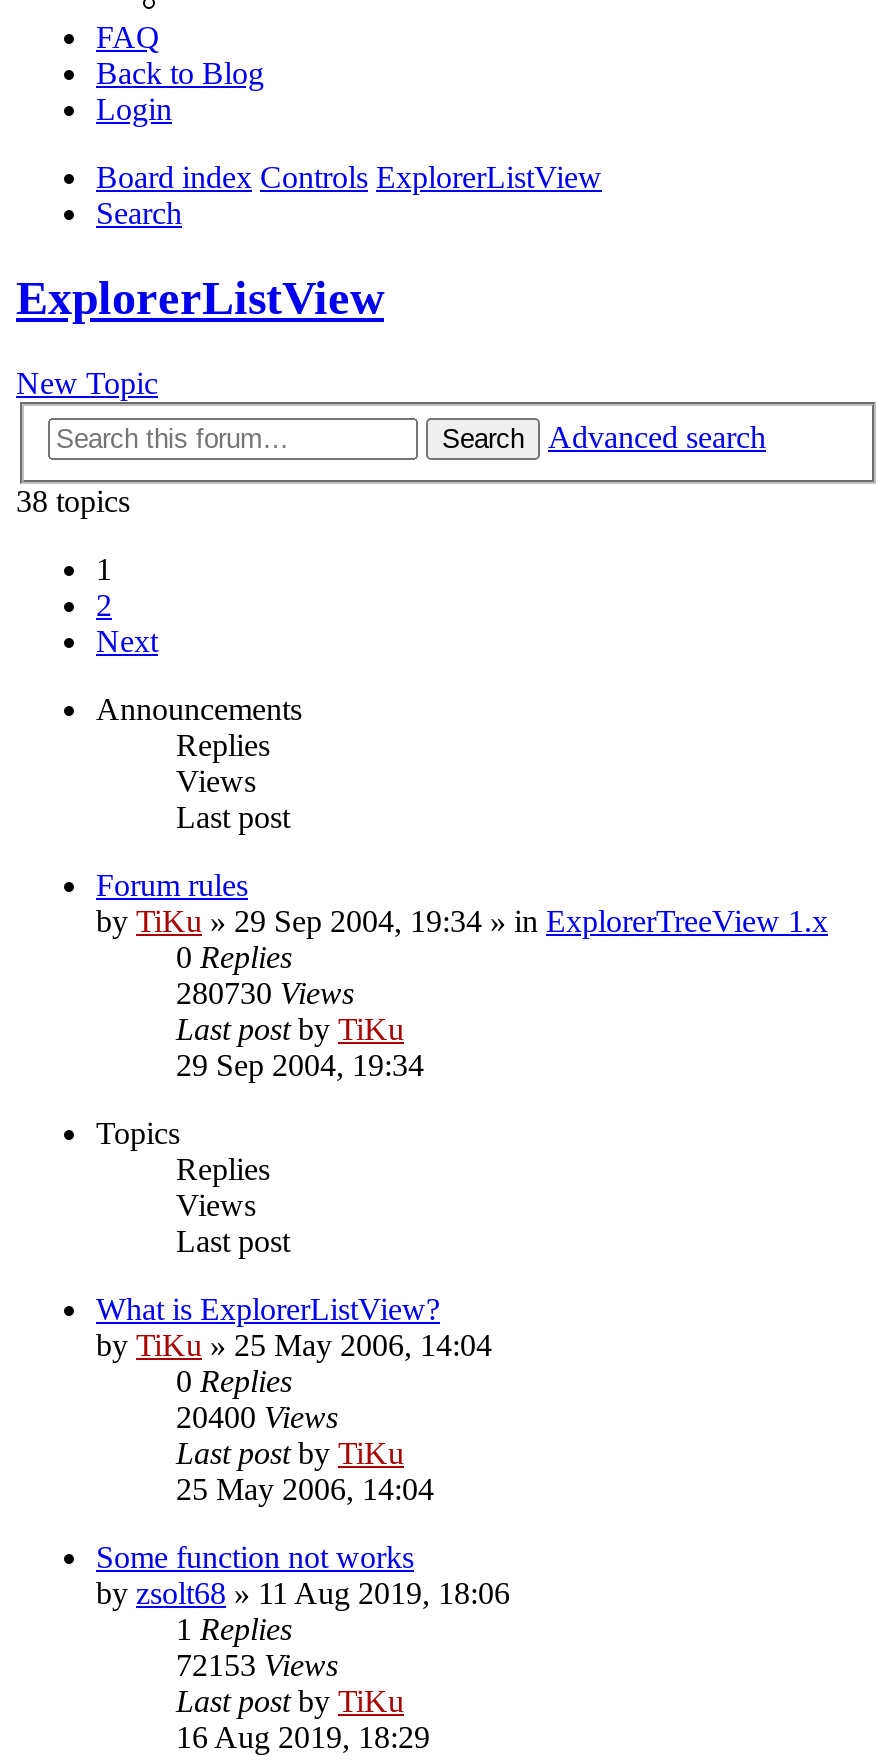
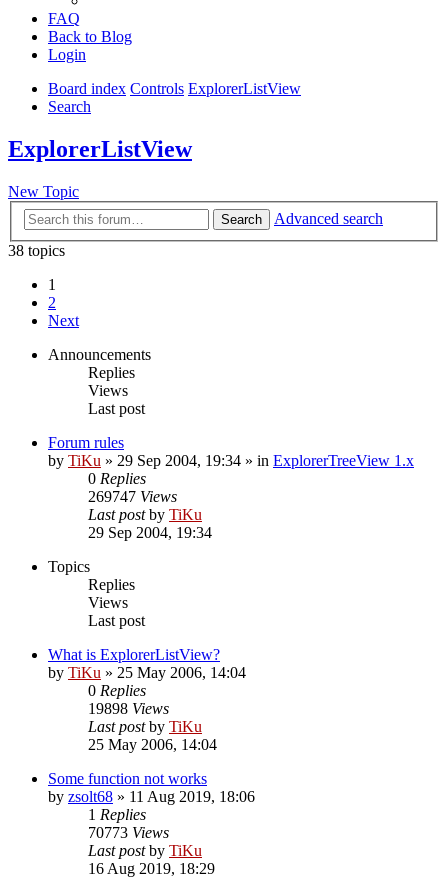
[176,976,354,1010] 280730 Views -> [88,488,177,505] 269747 Views
[176,1400,338,1434] 20400 Views -> [88,700,169,717] 19898 Views
[176,1648,338,1682] 72153 Views -> [88,824,169,841] 70773 Views

